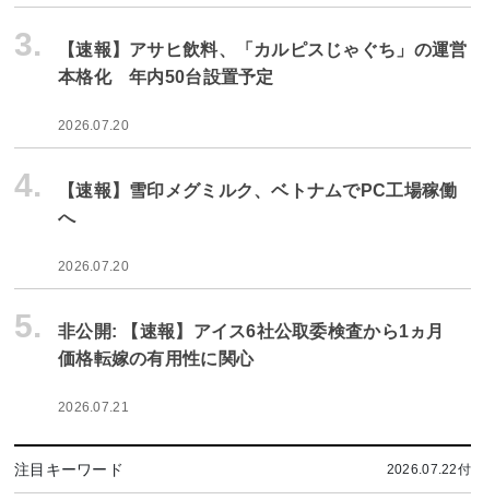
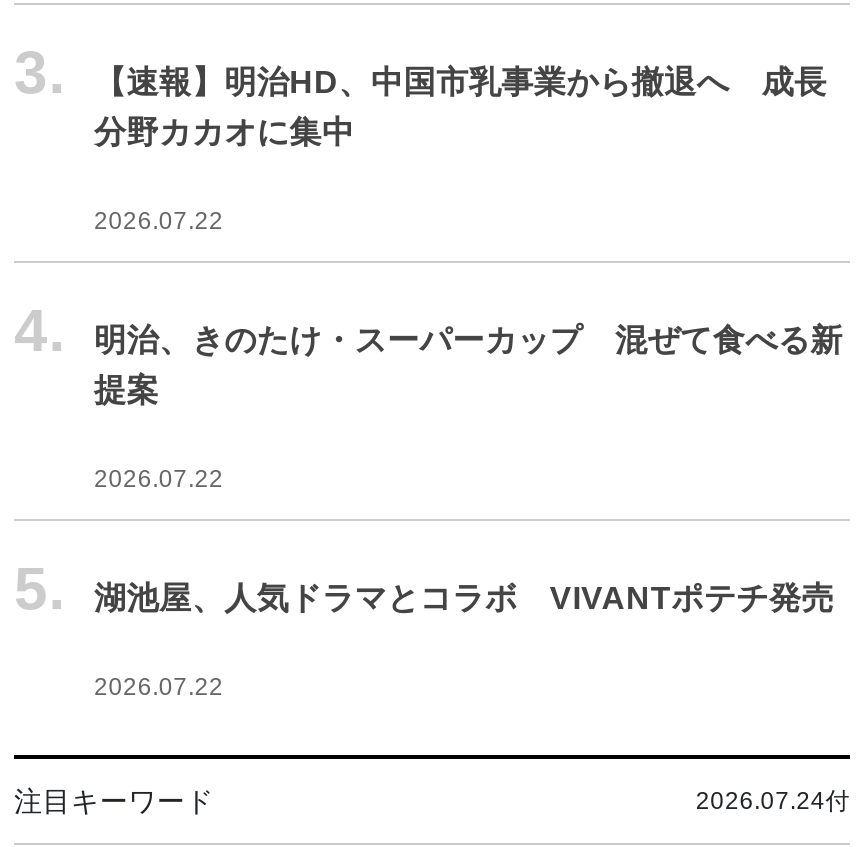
[58,41,467,59] 【速報】アサヒ飲料、「カルピスじゃぐち」の運営 -> [94,65,827,99] 【速報】明治HD、中国市乳事業から撤退へ 成長
[58,68,274,86] 本格化 年内50台設置予定 -> [94,115,354,149] 分野カカオに集中
[58,118,129,133] 2026.07.20 -> [94,207,224,235] 2026.07.22
[58,181,457,200] 【速報】雪印メグミルク、ベトナムでPC工場稼働 -> [94,323,843,357] 明治、きのたけ・スーパーカップ 混ぜて食べる新
[58,209,76,227] へ -> [94,373,159,407] 提案
[58,259,129,274] 2026.07.20 -> [94,465,224,493] 2026.07.22
[58,322,462,415] 非公開: 【速報】アイス6社公取委検査から1ヵ月 | 価格転嫁の有用性に関心 | 2026.07.21 -> [94,581,834,701] 湖池屋、人気ドラマとコラボ VIVANTポテチ発売 | 2026.07.22
[387,462,471,477] 2026.07.22付 -> [696,787,850,815] 2026.07.24付

